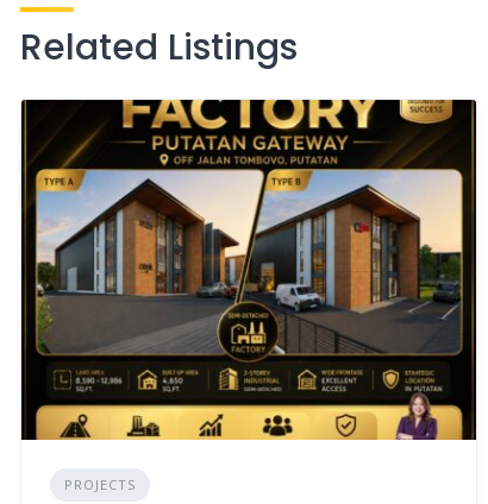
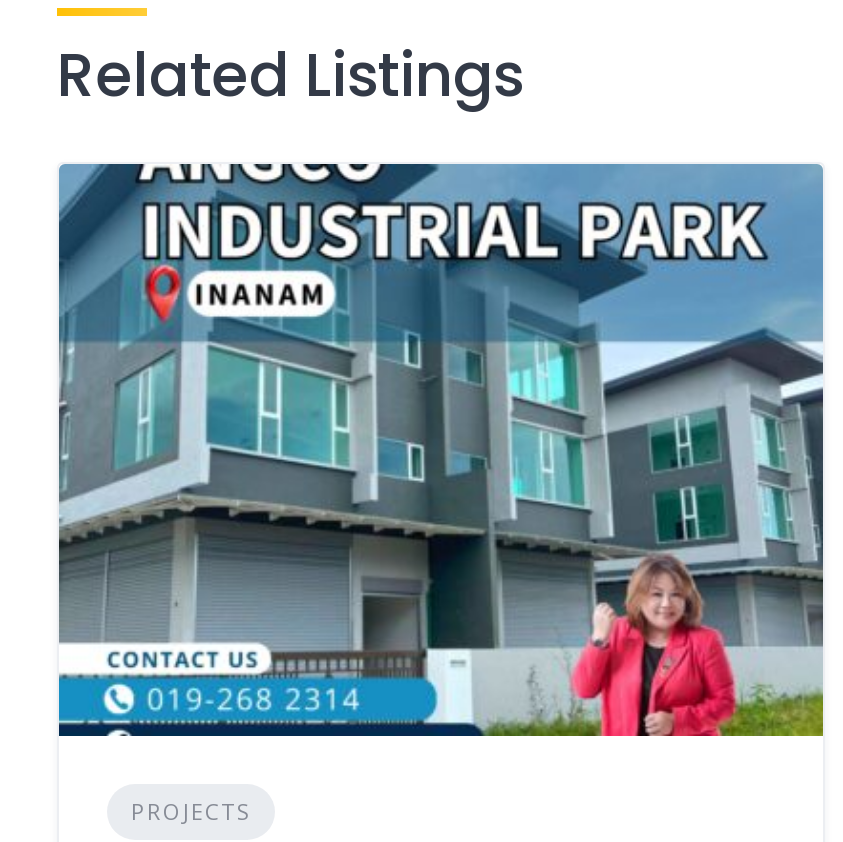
[20,99,477,441] [image] -> [57,162,825,738] [image]

